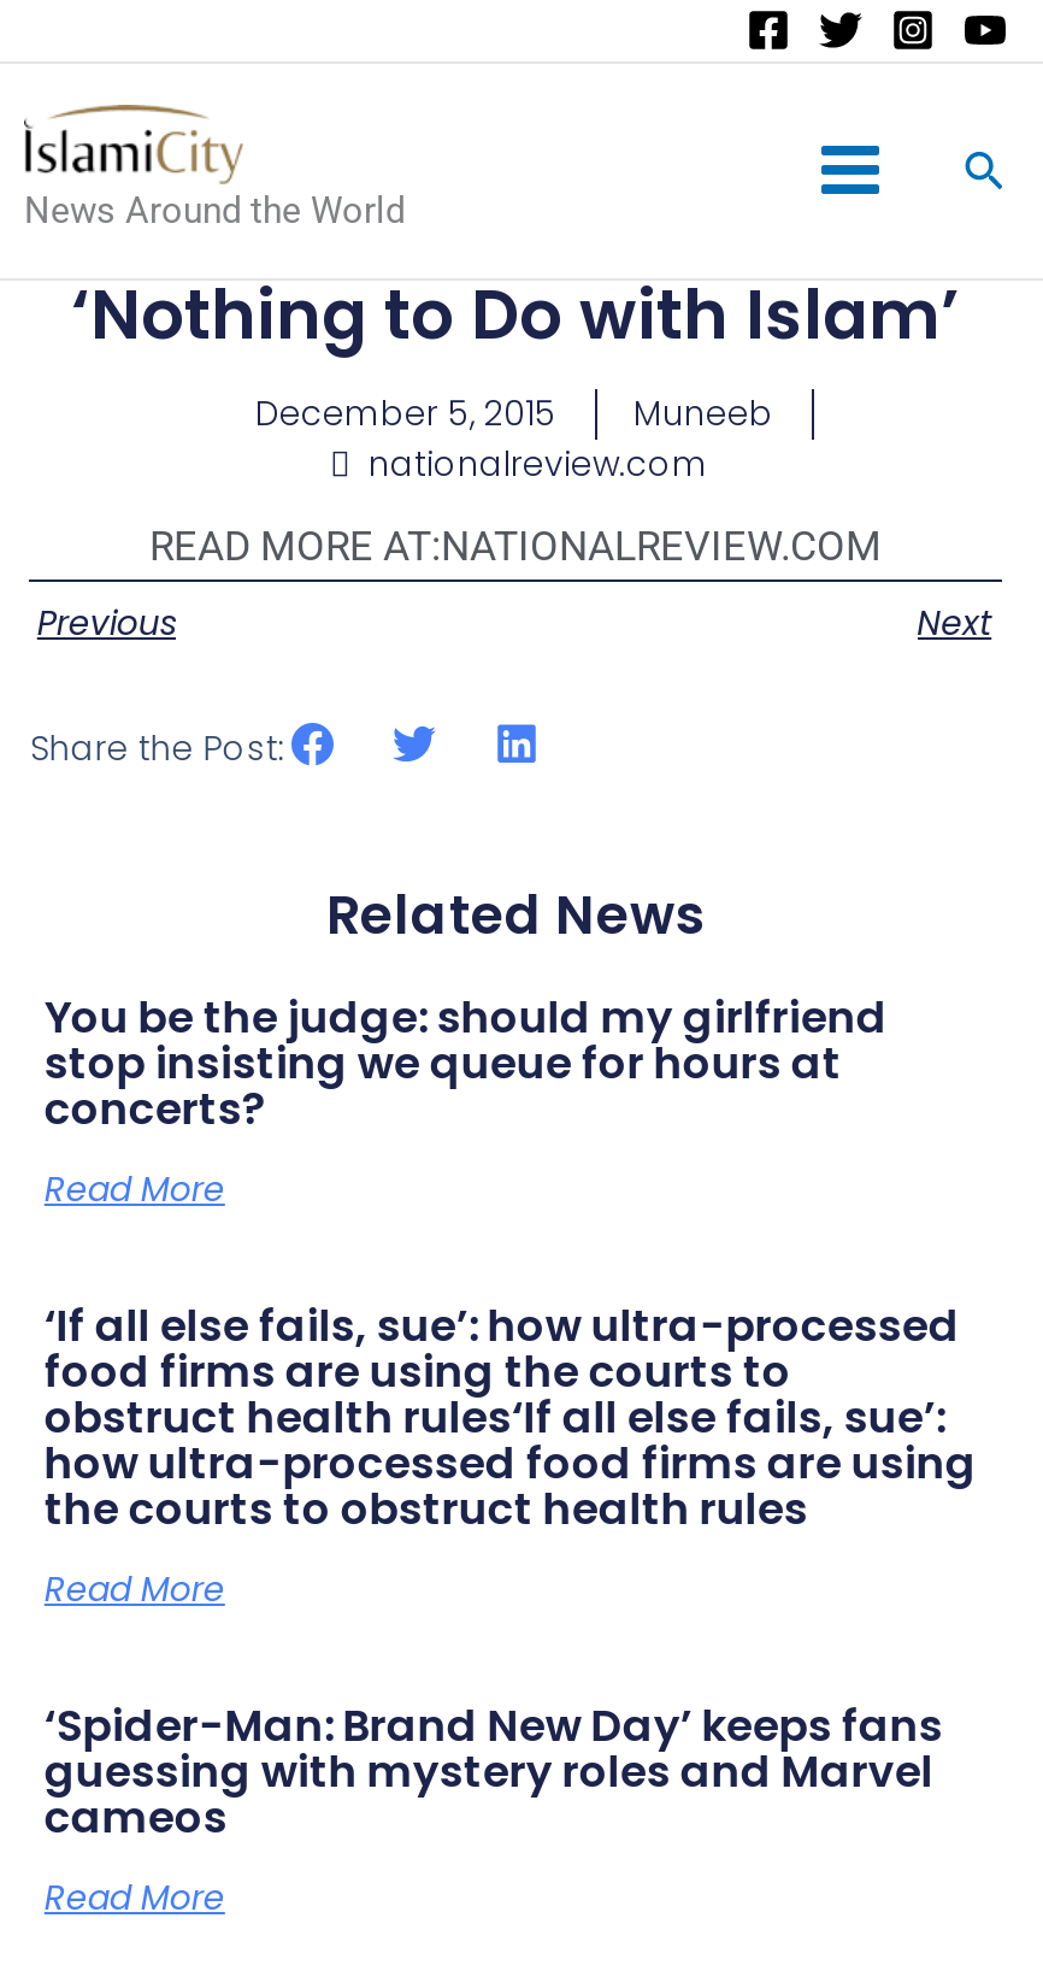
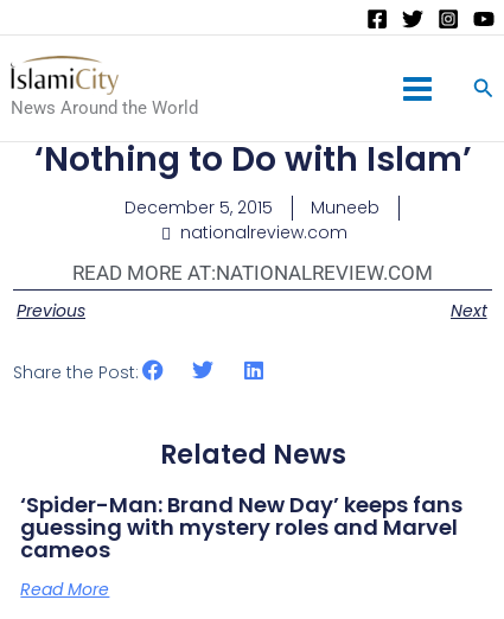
[44,986,977,1612] You be the judge: should my girlfriend | stop insisting we queue for hours at | concerts? | Read More | ‘If all else fails, sue’: how ultra-processed | food firms are using the courts to | obstruct health rules‘If all else fails, sue’: | how ultra-processed food firms are using | the courts to obstruct health rules | Read More -> none

